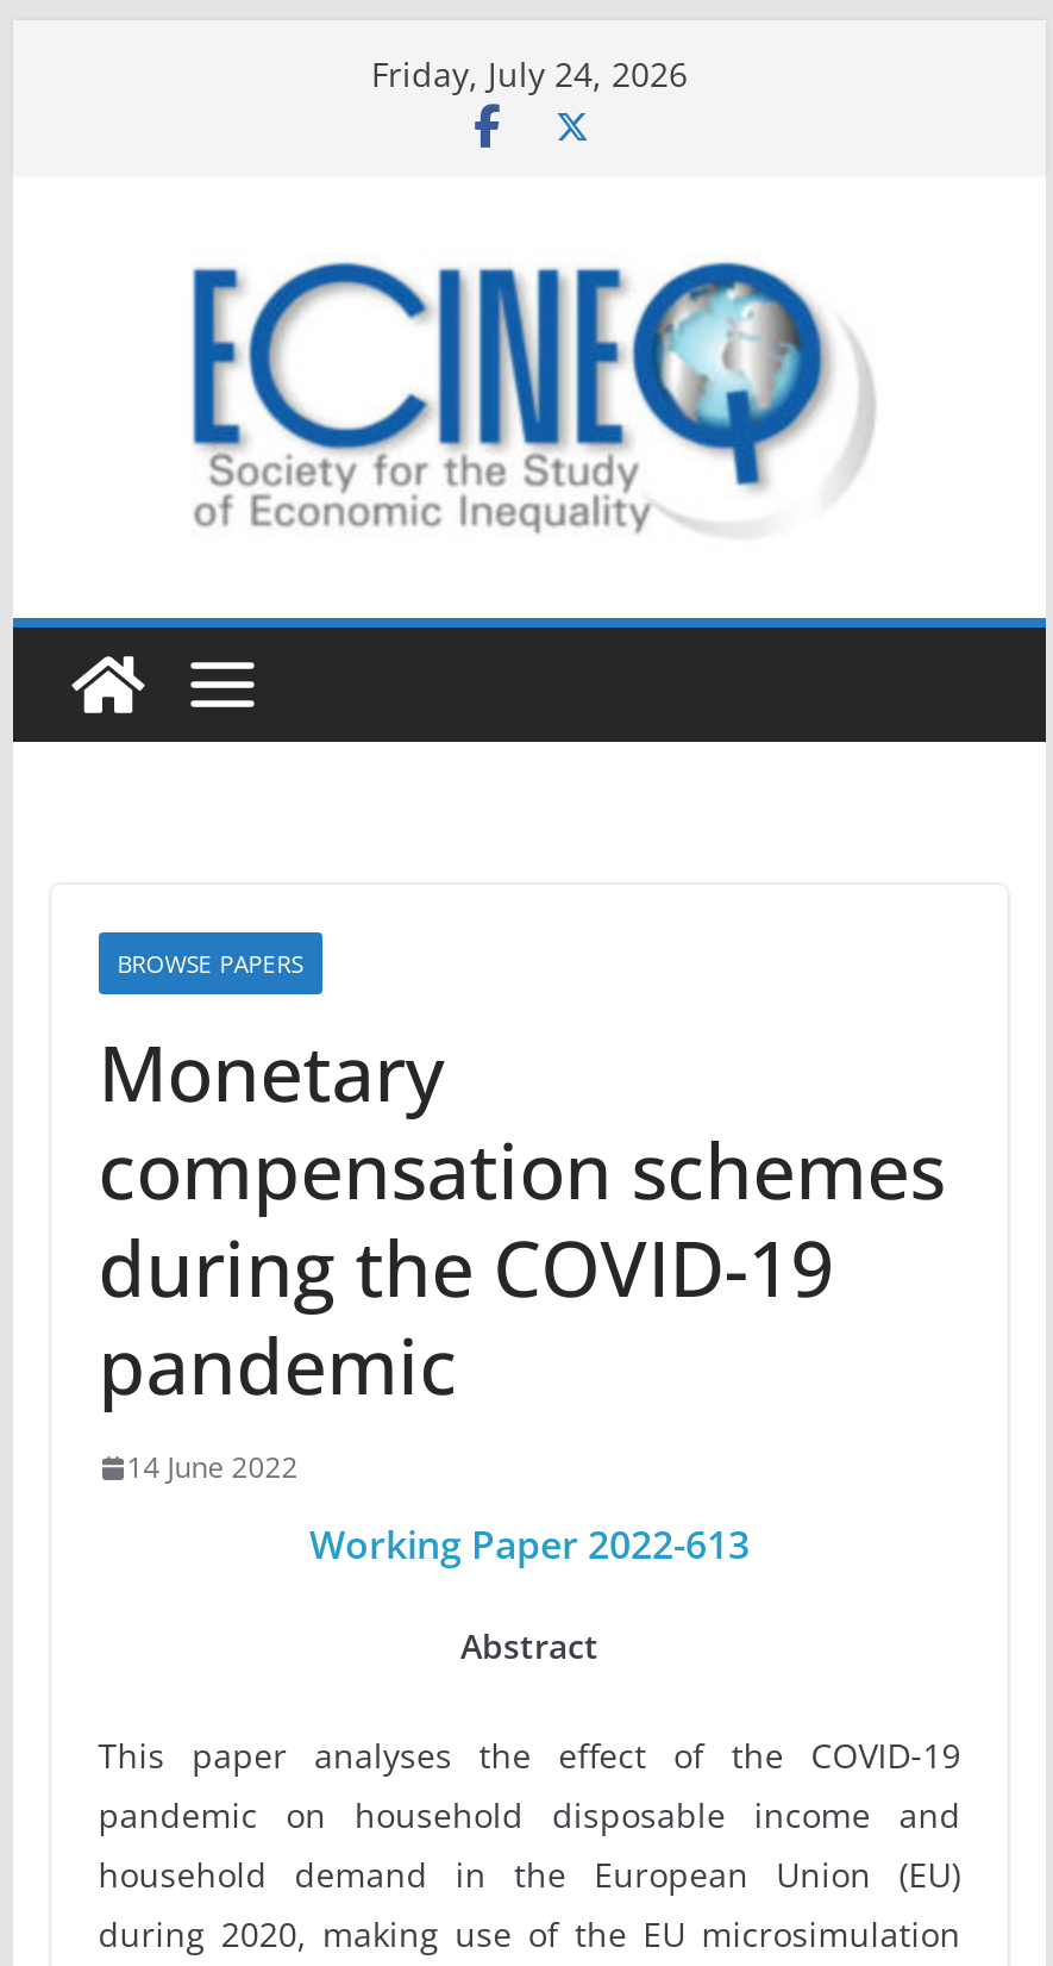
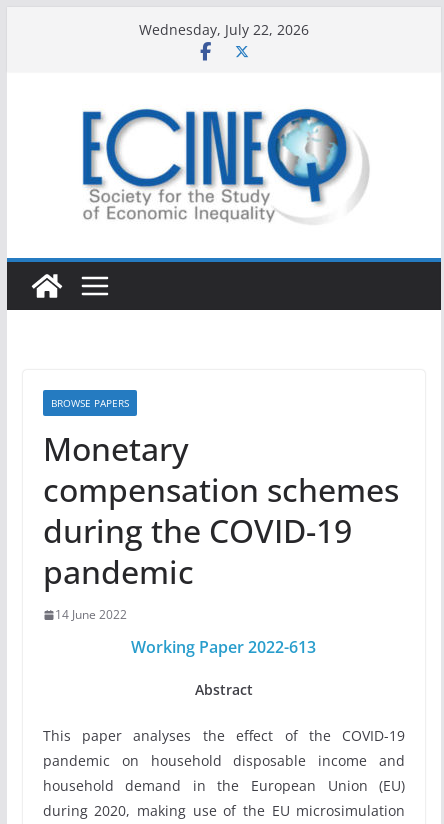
[371,51,688,96] Friday, July 24, 2026 -> [139,20,309,39] Wednesday, July 22, 2026

